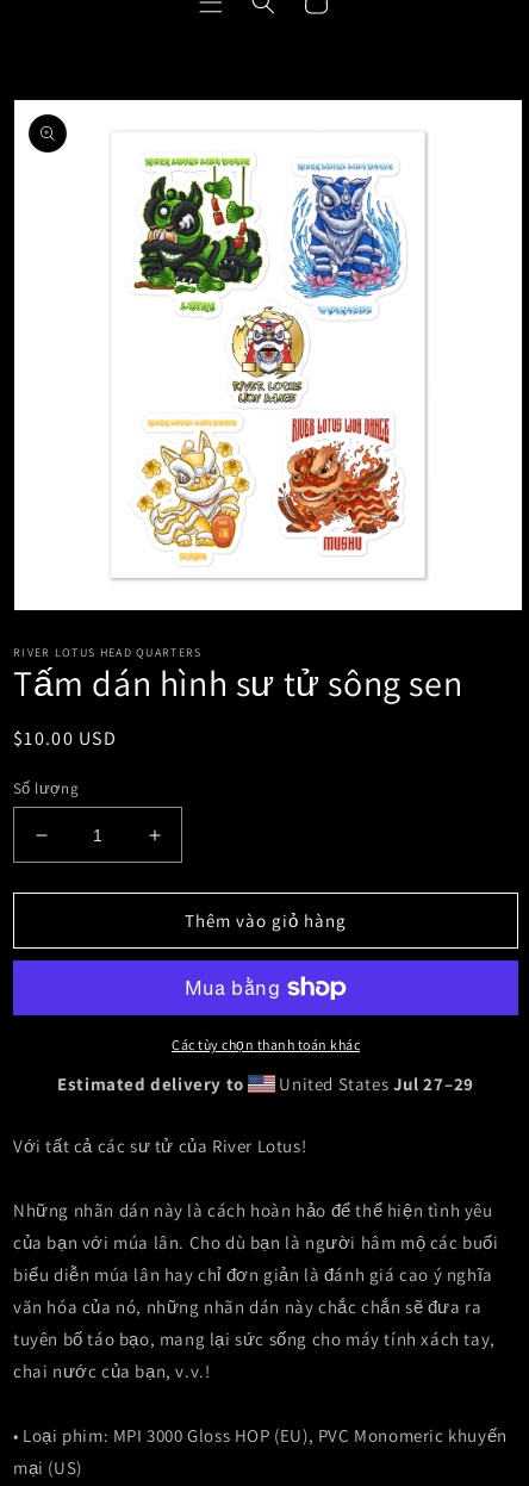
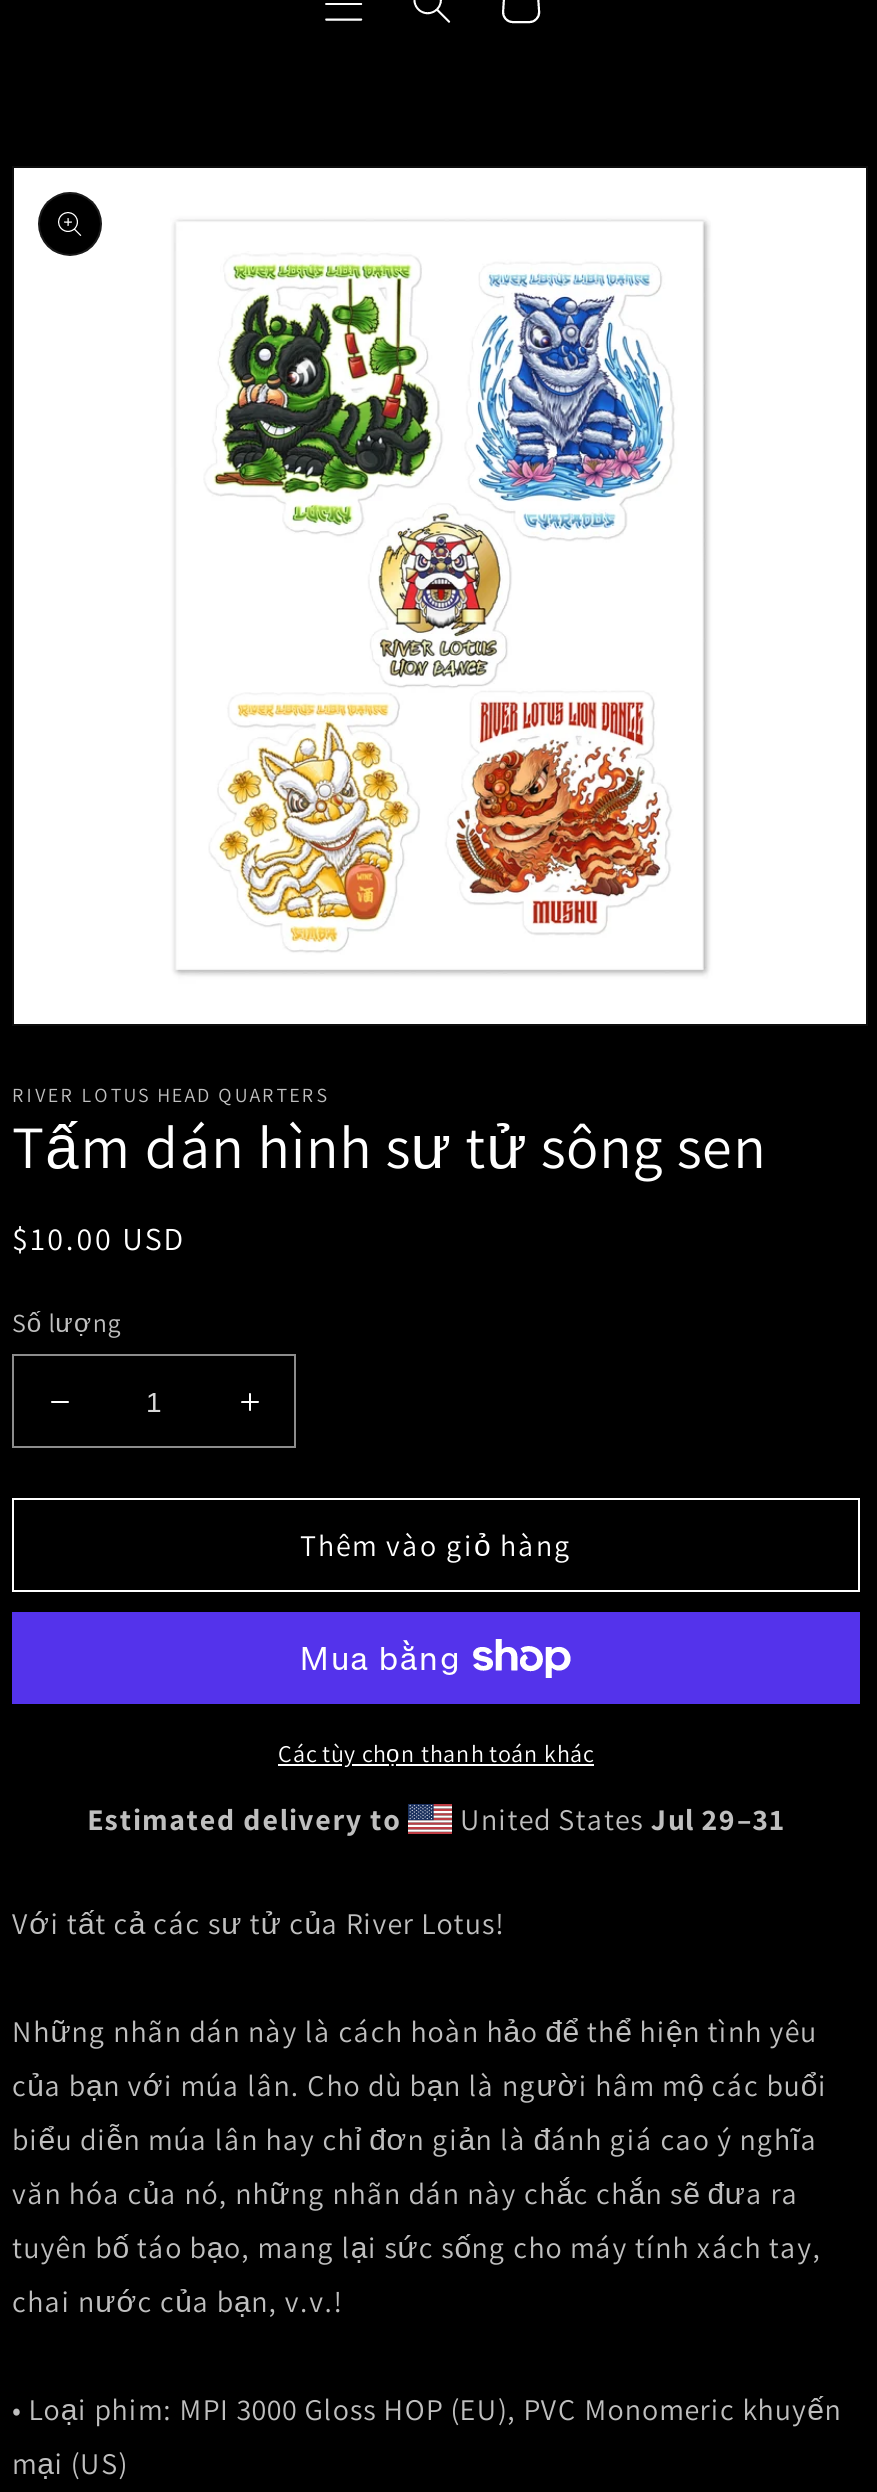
[275,1073,474,1095] United States Jul 27–29 -> [453,1801,785,1839] United States Jul 29–31

